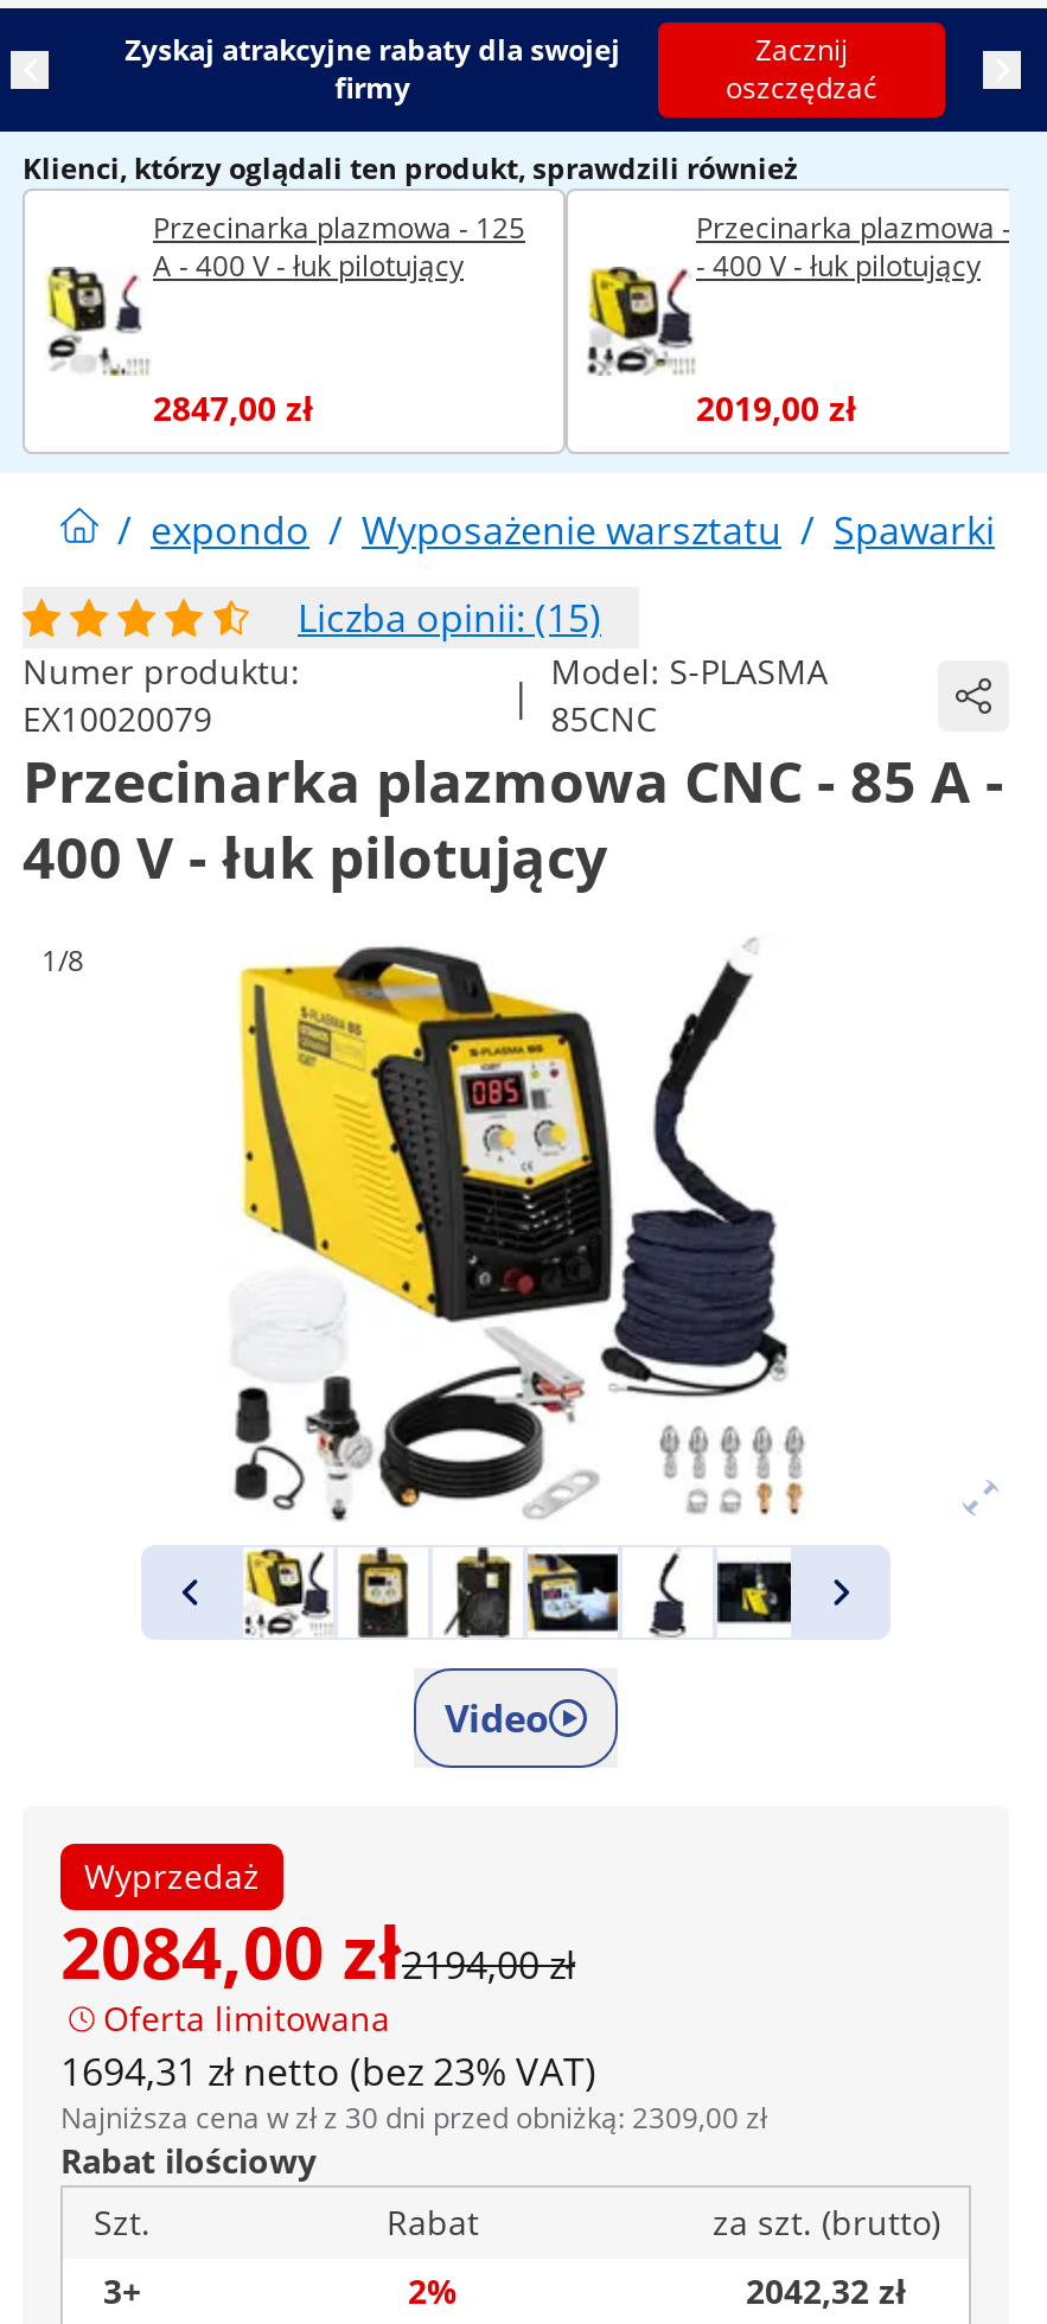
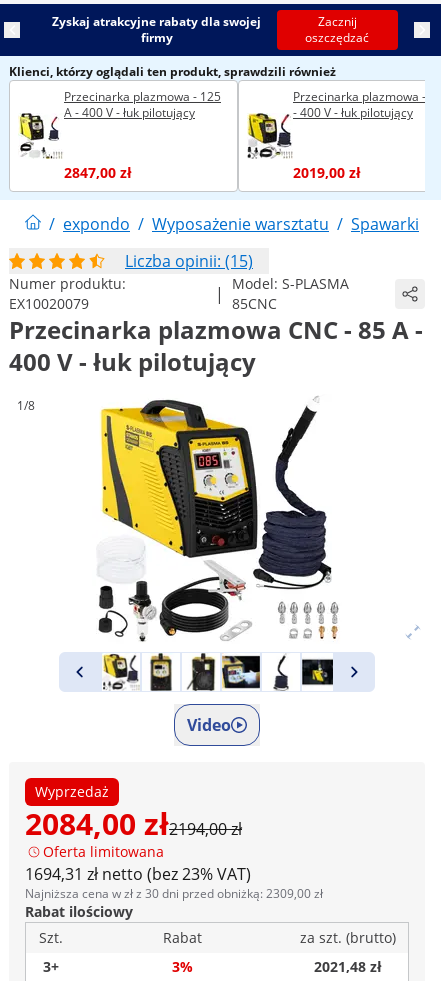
[408,2268,458,2313] 2% -> [171,957,192,976] 3%
[746,2268,907,2313] 2042,32 zł -> [314,957,382,976] 2021,48 zł

